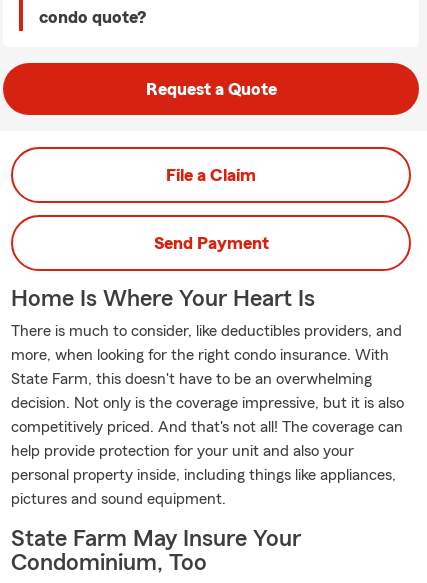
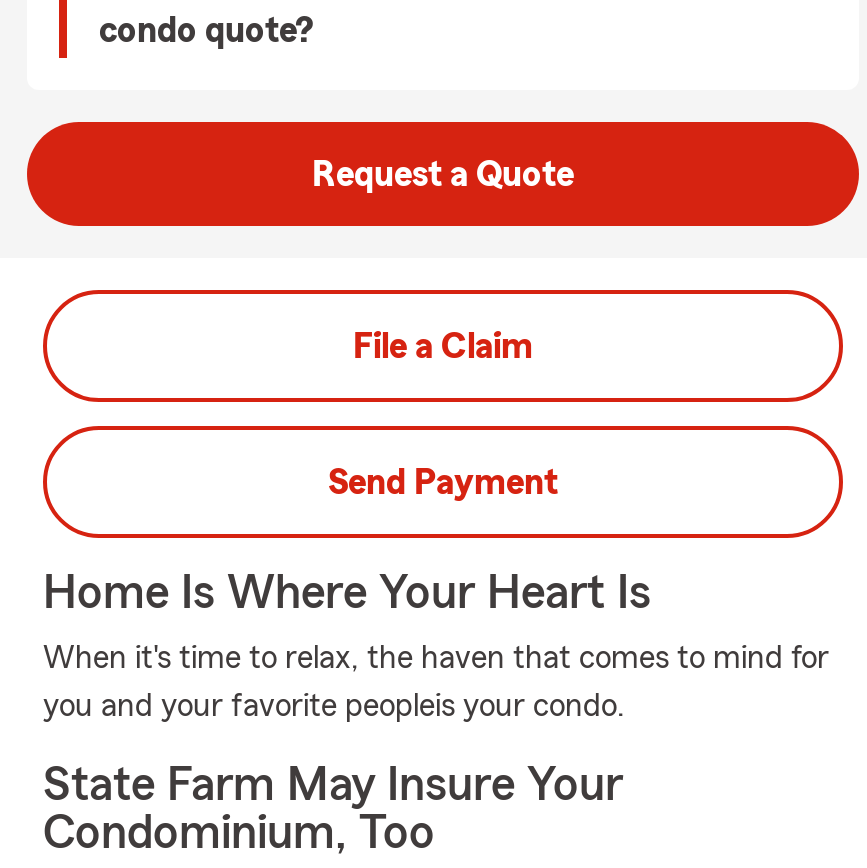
[11,323,404,507] There is much to consider, like deductibles providers, and | more, when looking for the right condo insurance. With | State Farm, this doesn't have to be an overwhelming | decision. Not only is the coverage impressive, but it is also | competitively priced. And that's not all! The coverage can | help provide protection for your unit and also your | personal property inside, including things like appliances, | pictures and sound equipment. -> [43,642,829,722] When it's time to relax, the haven that comes to mind for | you and your favorite peopleis your condo.

